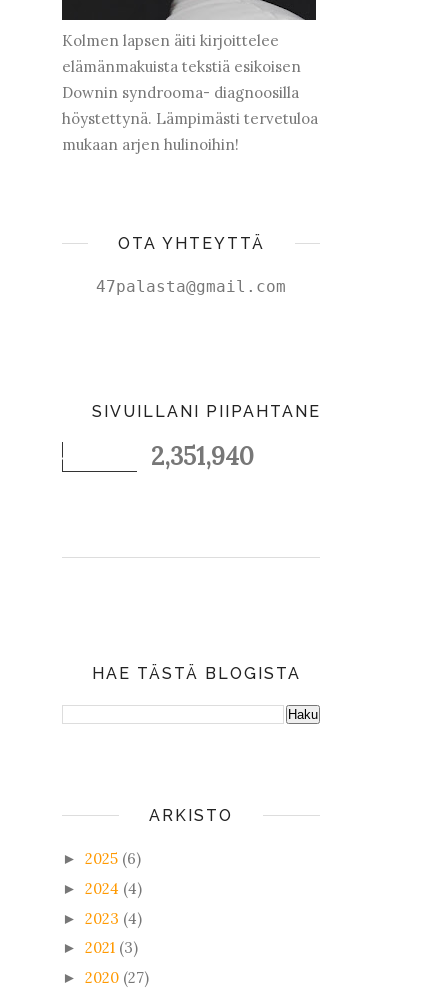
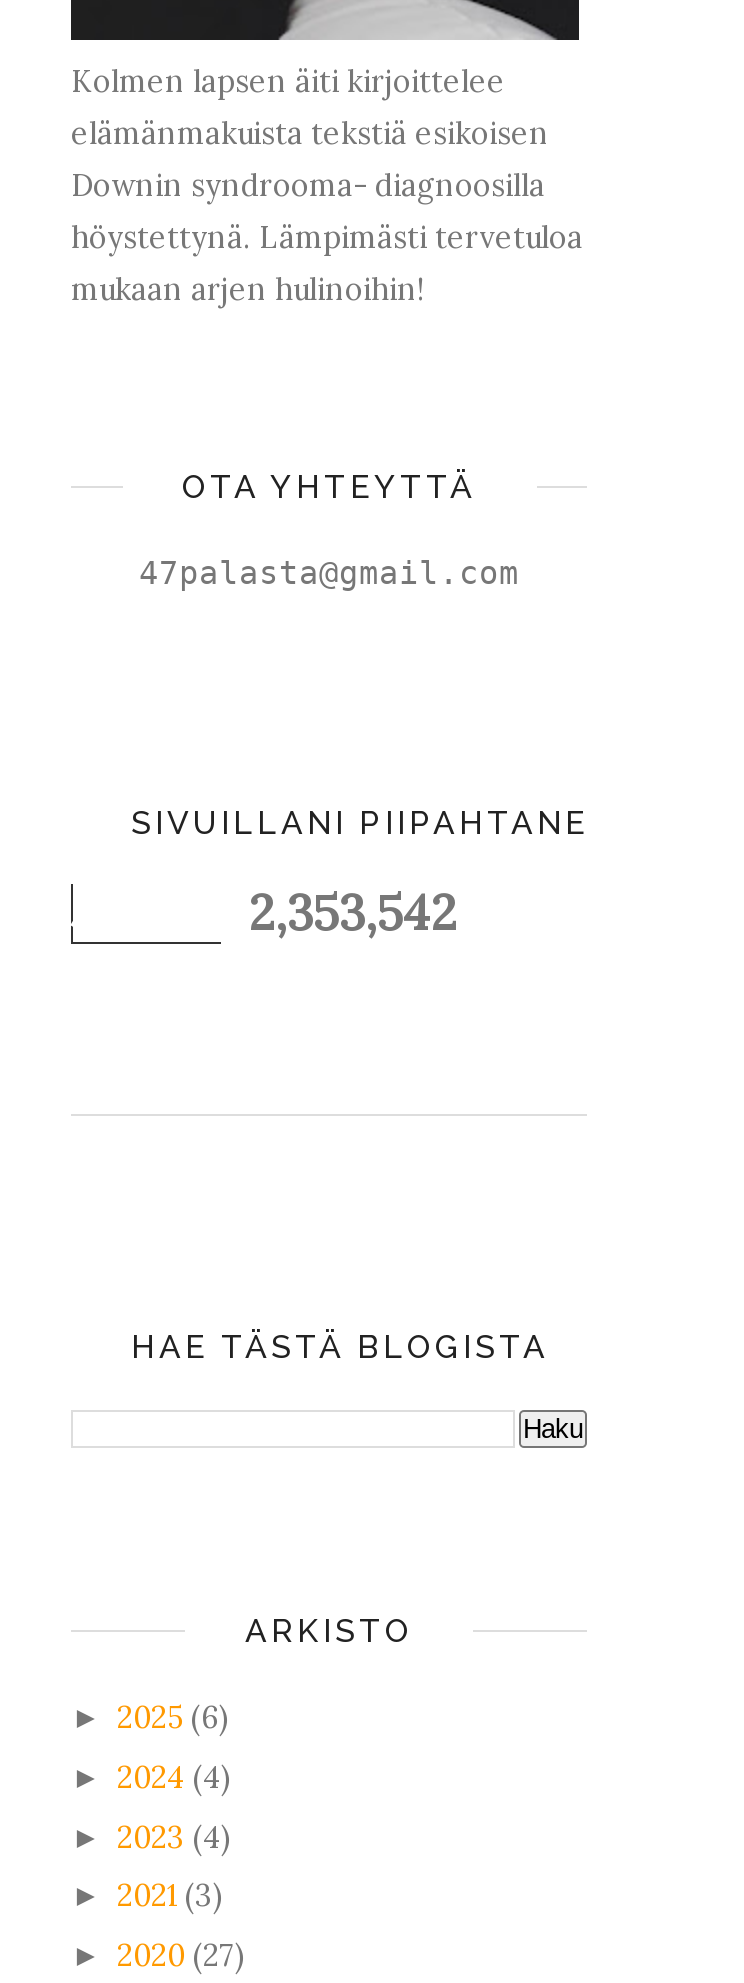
[151,441,254,472] 2,351,940 -> [249,882,457,944] 2,353,542

